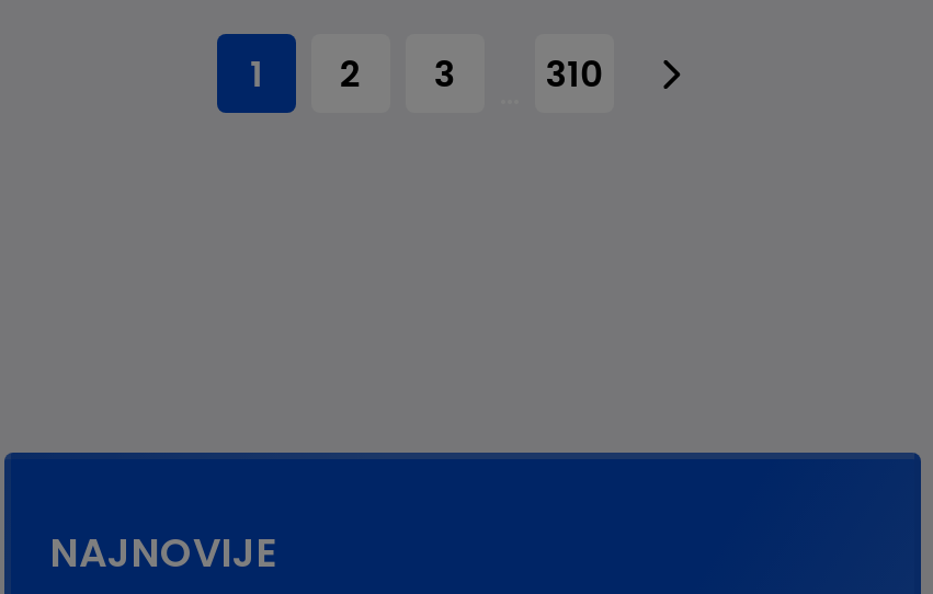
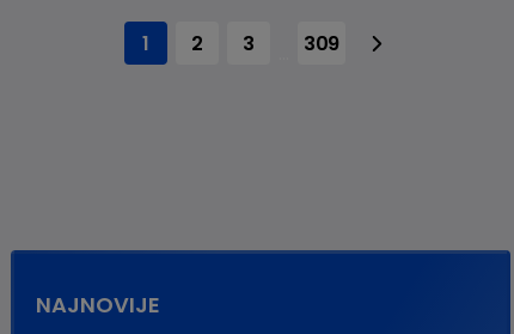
[250,48,603,117] 1 2 3 ... 310 -> [142,29,339,67] 1 2 3 ... 309

